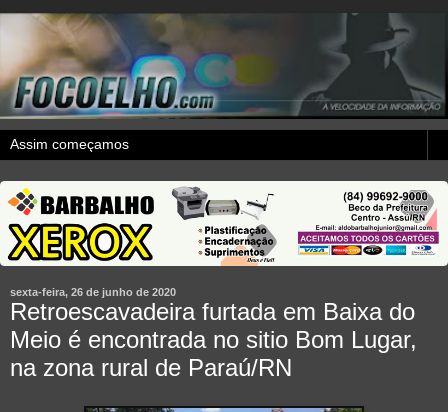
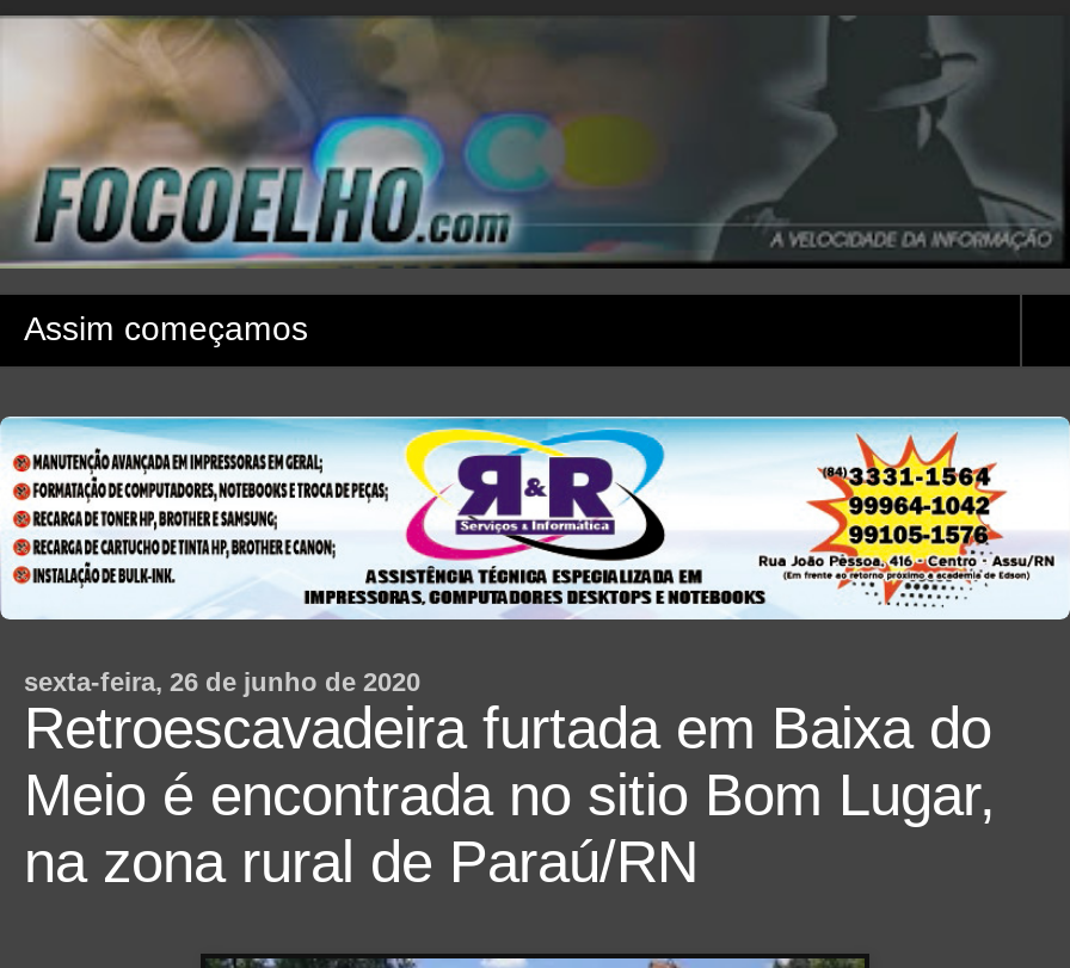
[3,180,445,266] [image] -> [7,414,1063,619] [image]

